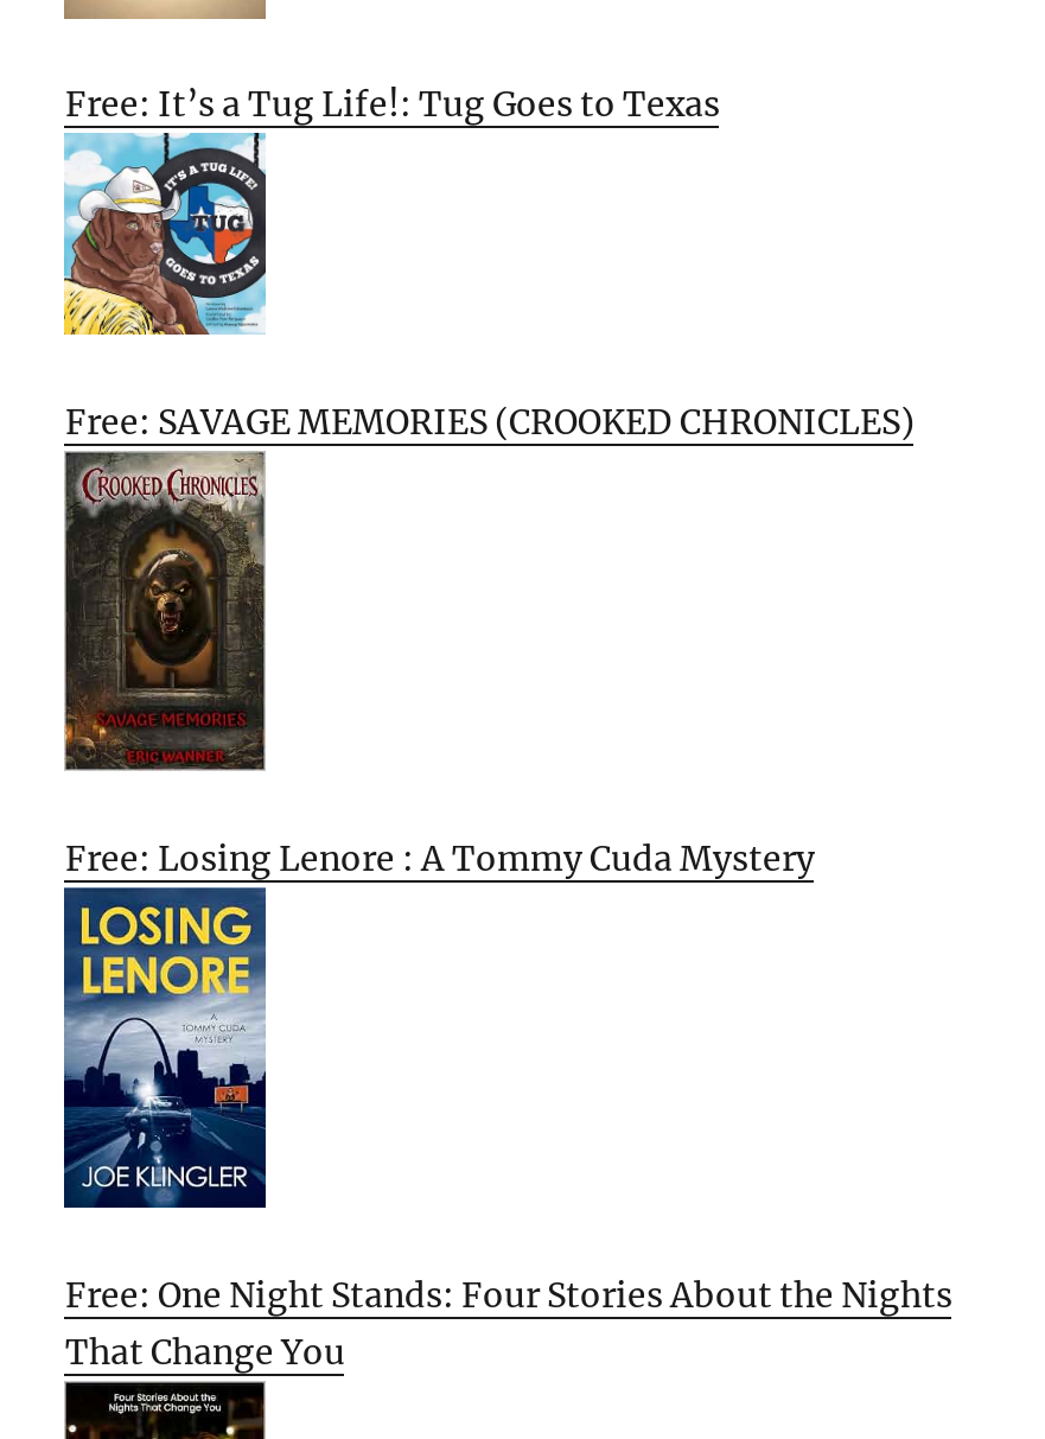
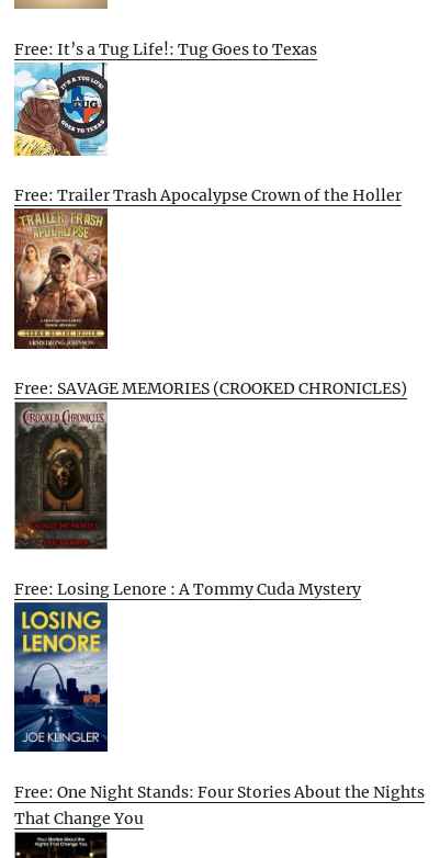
none -> [13,214,109,350] [image]
none -> [15,186,402,205] Free: Trailer Trash Apocalypse Crown of the Holler

